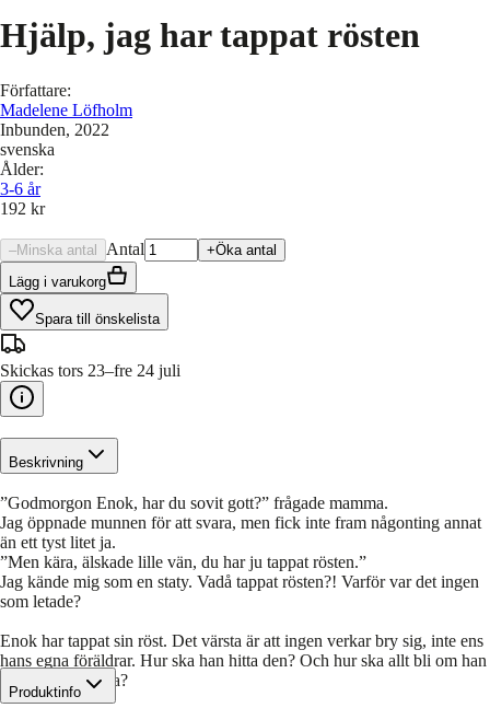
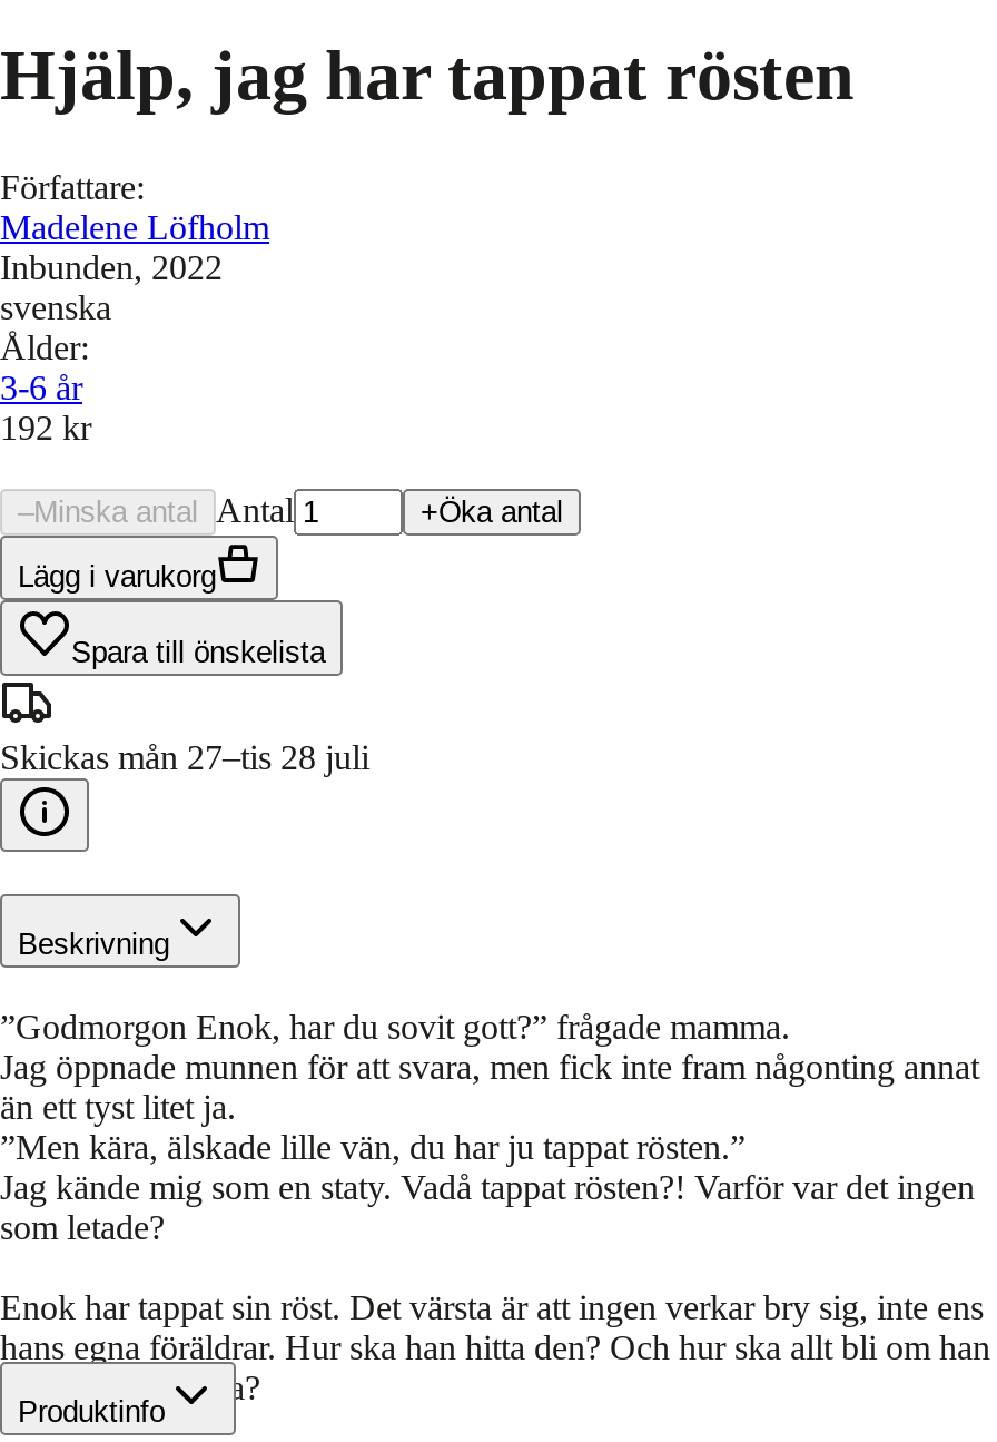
[0,361,180,380] Skickas tors 23–fre 24 juli -> [0,738,369,776] Skickas mån 27–tis 28 juli

